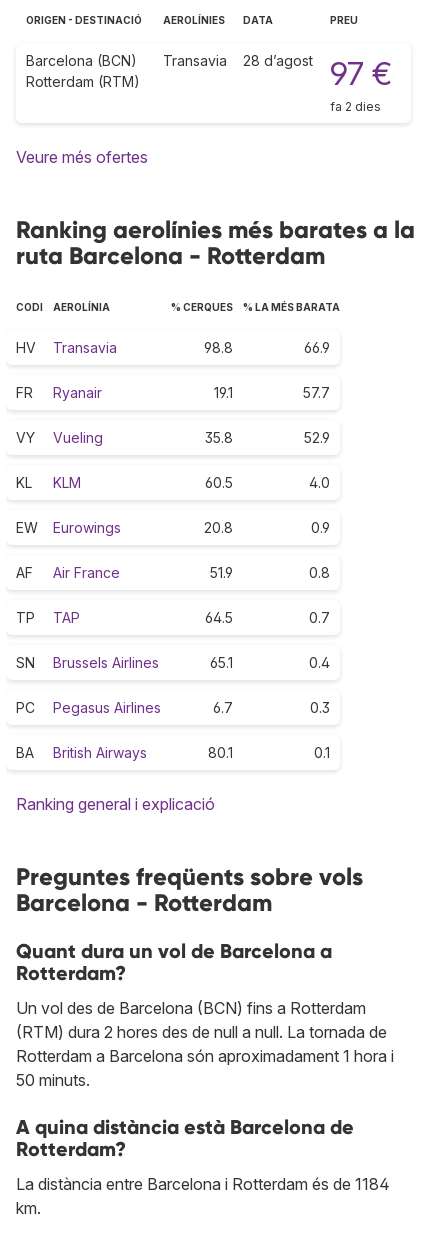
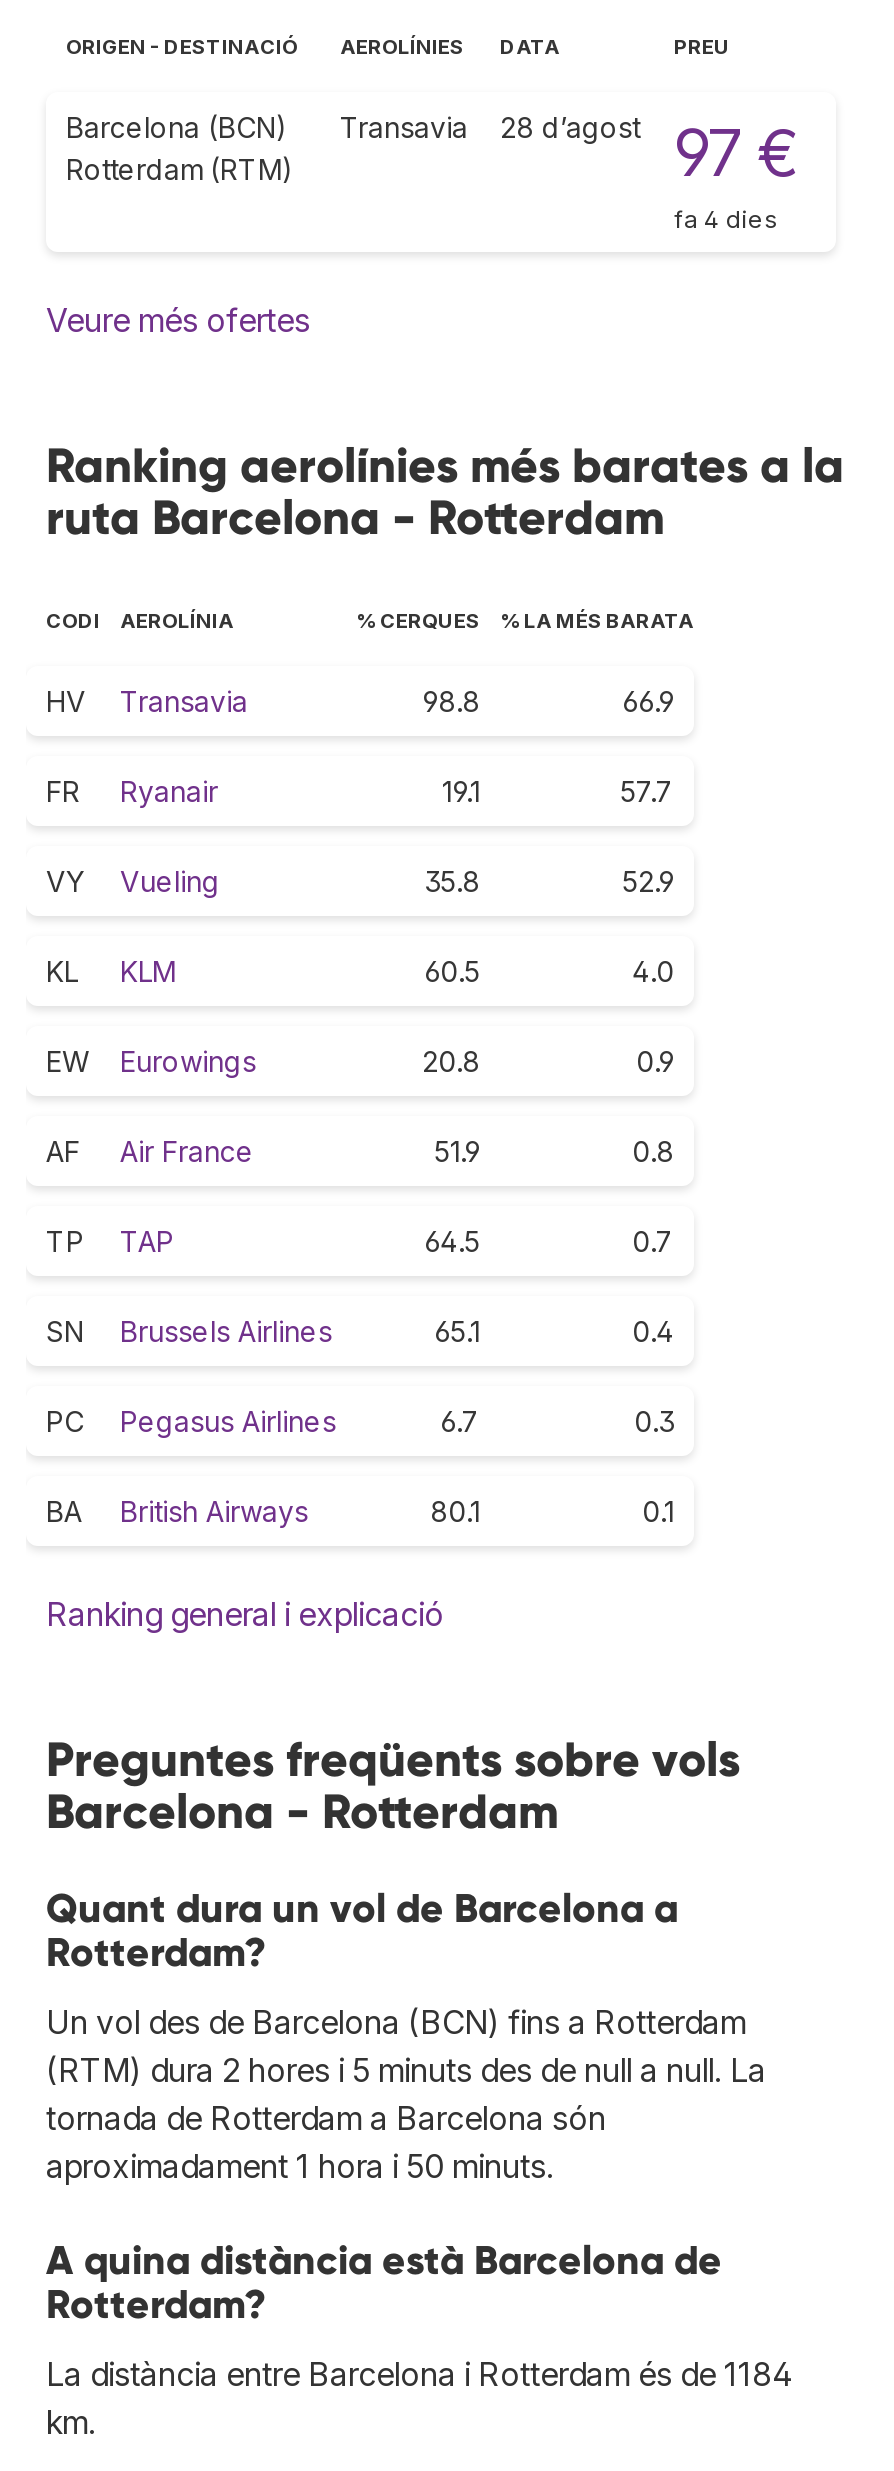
[330,99,381,114] fa 2 dies -> [674,203,778,233] fa 4 dies
[16,1022,394,1090] (RTM) dura 2 hores des de null a null. La tornada de | Rotterdam a Barcelona són aproximadament 1 hora i | 50 minuts. -> [46,2049,766,2185] (RTM) dura 2 hores i 5 minuts des de null a null. La | tornada de Rotterdam a Barcelona són | aproximadament 1 hora i 50 minuts.

